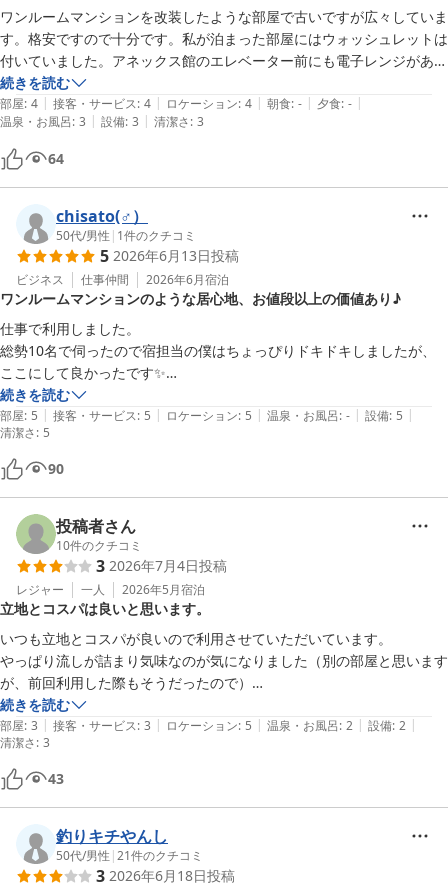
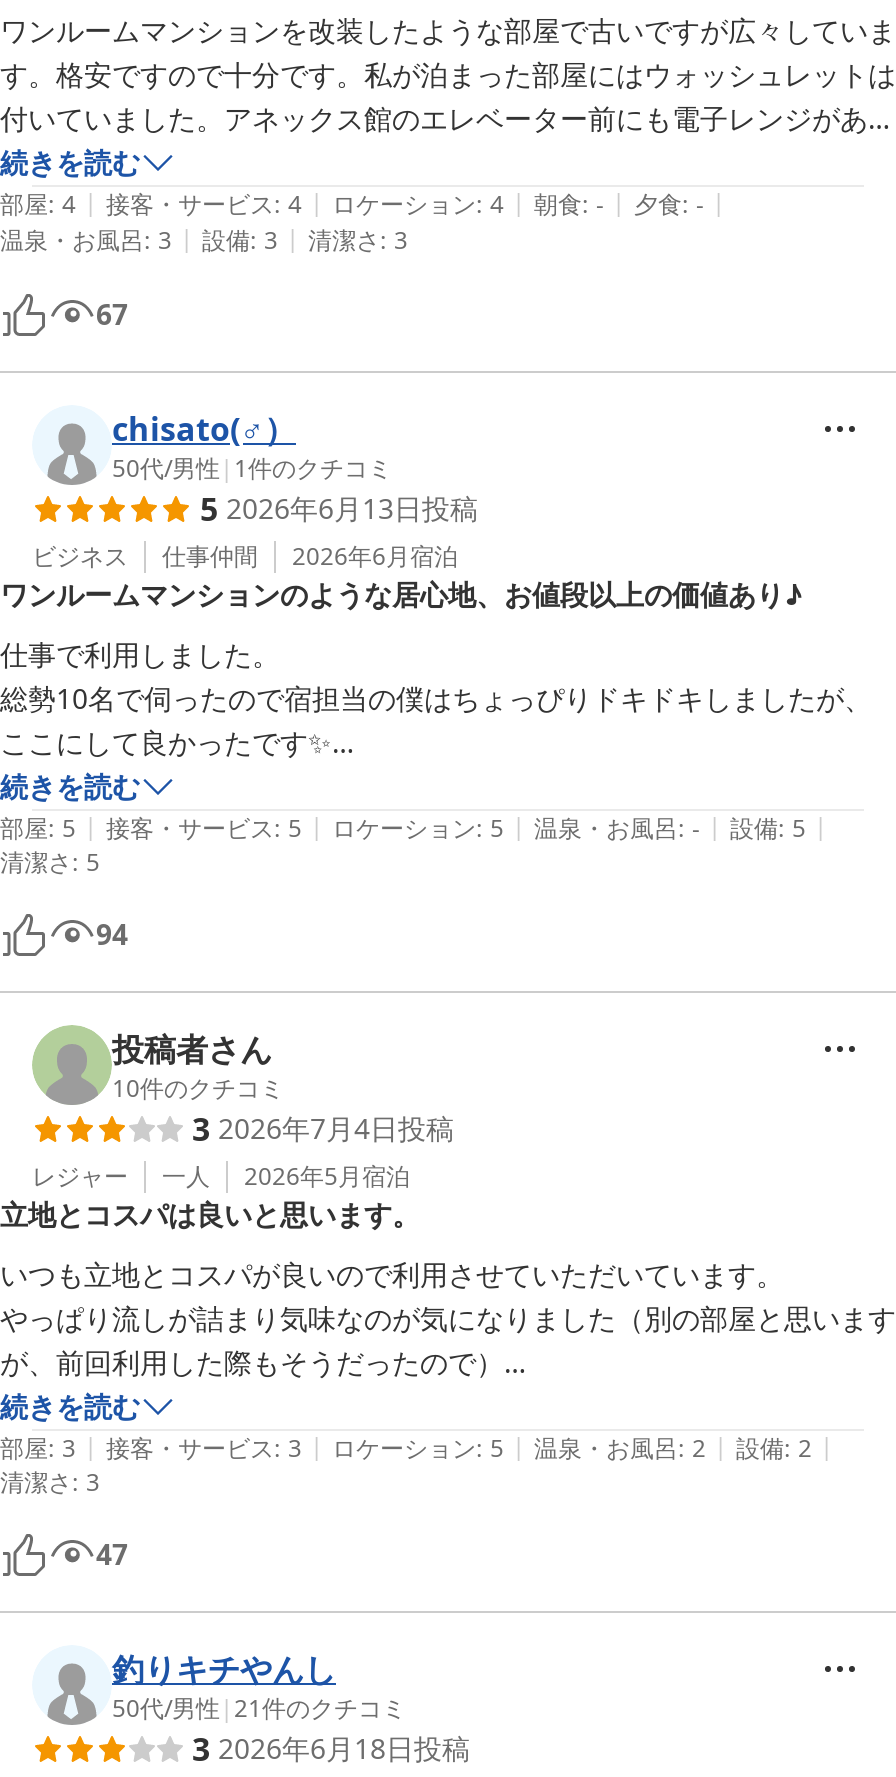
[48,149,64,168] 64 -> [96,295,128,333] 67
[48,459,64,478] 90 -> [96,915,128,953] 94
[48,769,64,788] 43 -> [96,1535,128,1573] 47

